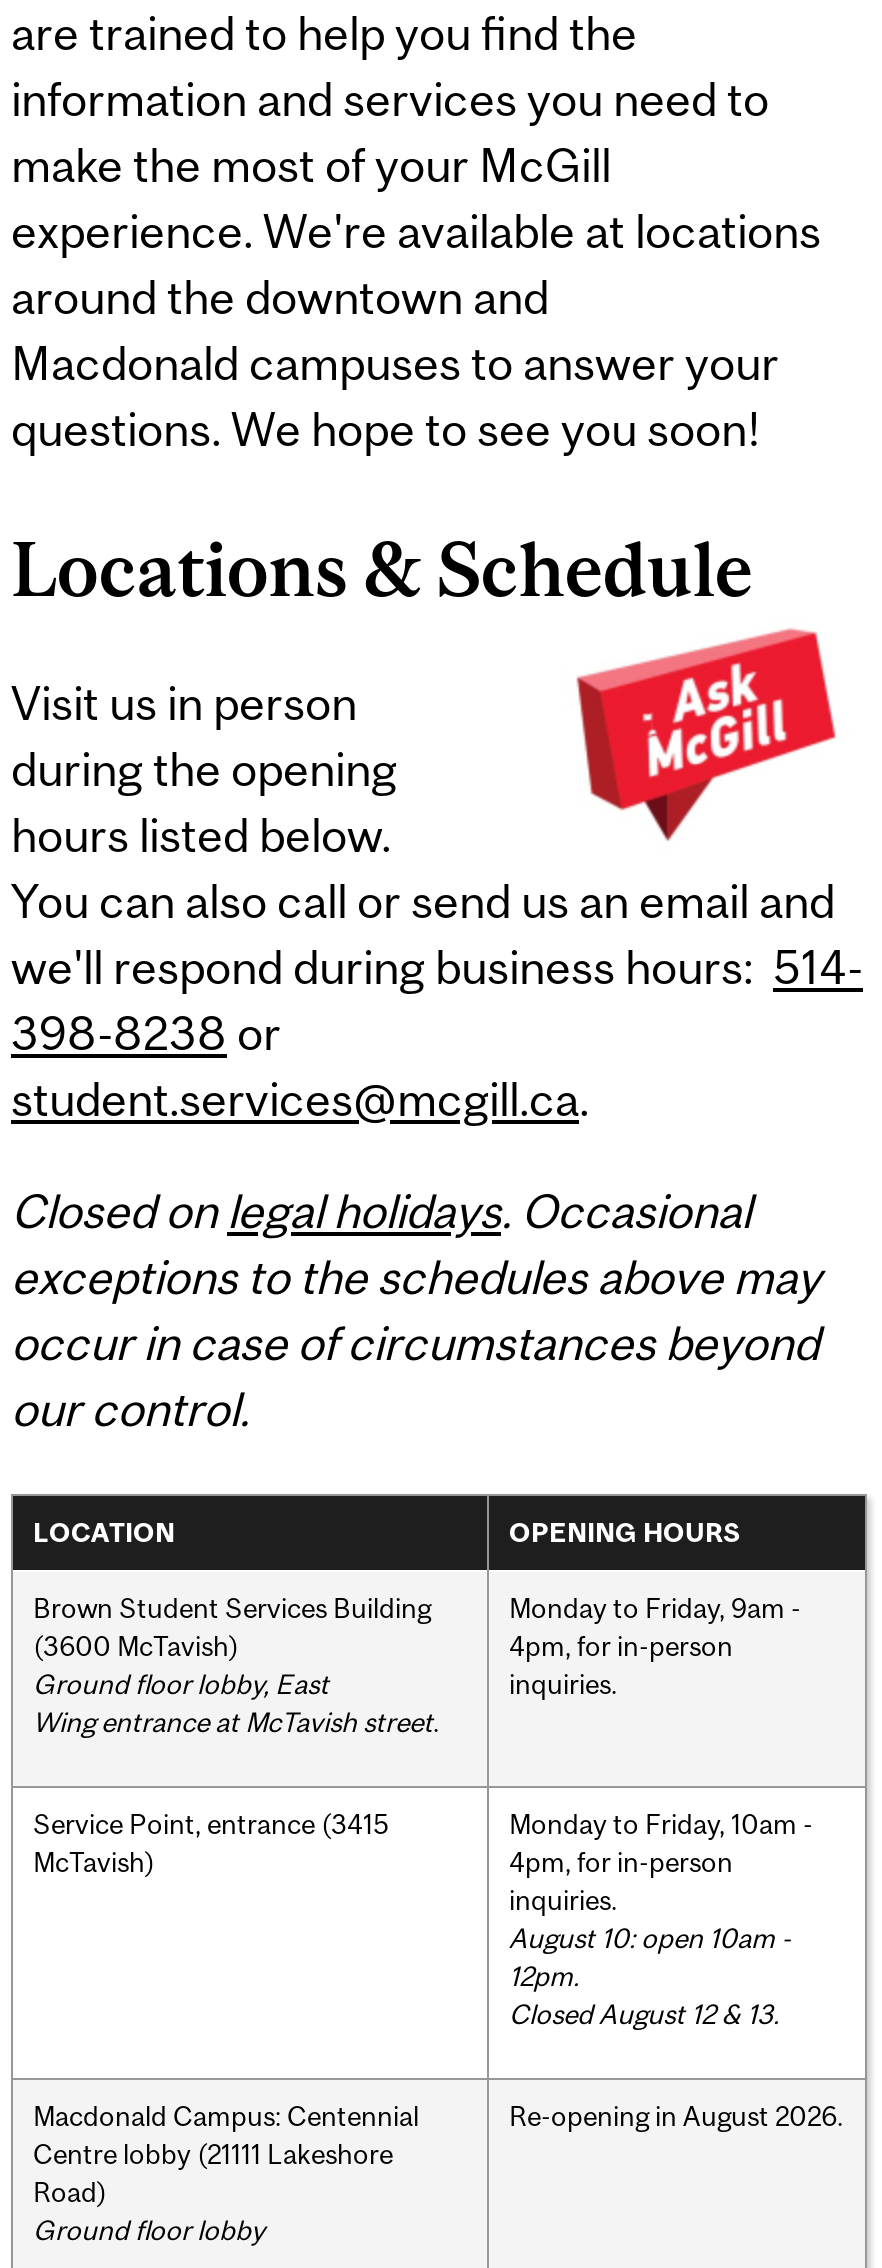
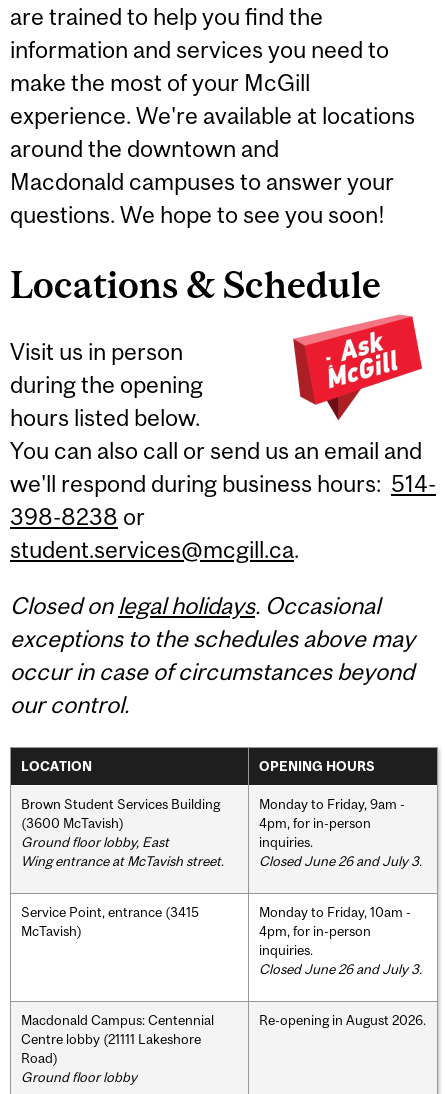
none -> [259,853,422,869] Closed June 26 and July 3.
[509,1921,791,2029] August 10: open 10am - | 12pm. | Closed August 12 & 13. -> [259,961,422,977] Closed June 26 and July 3.

